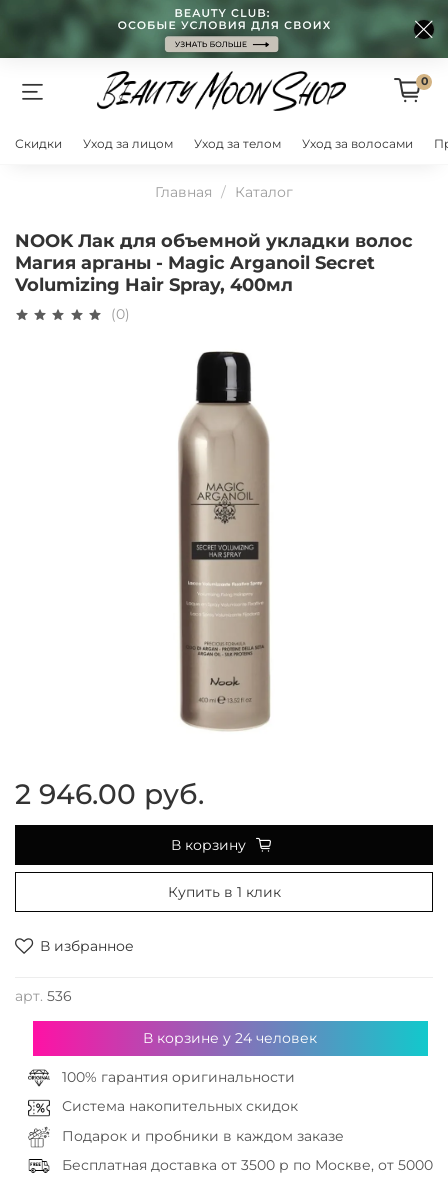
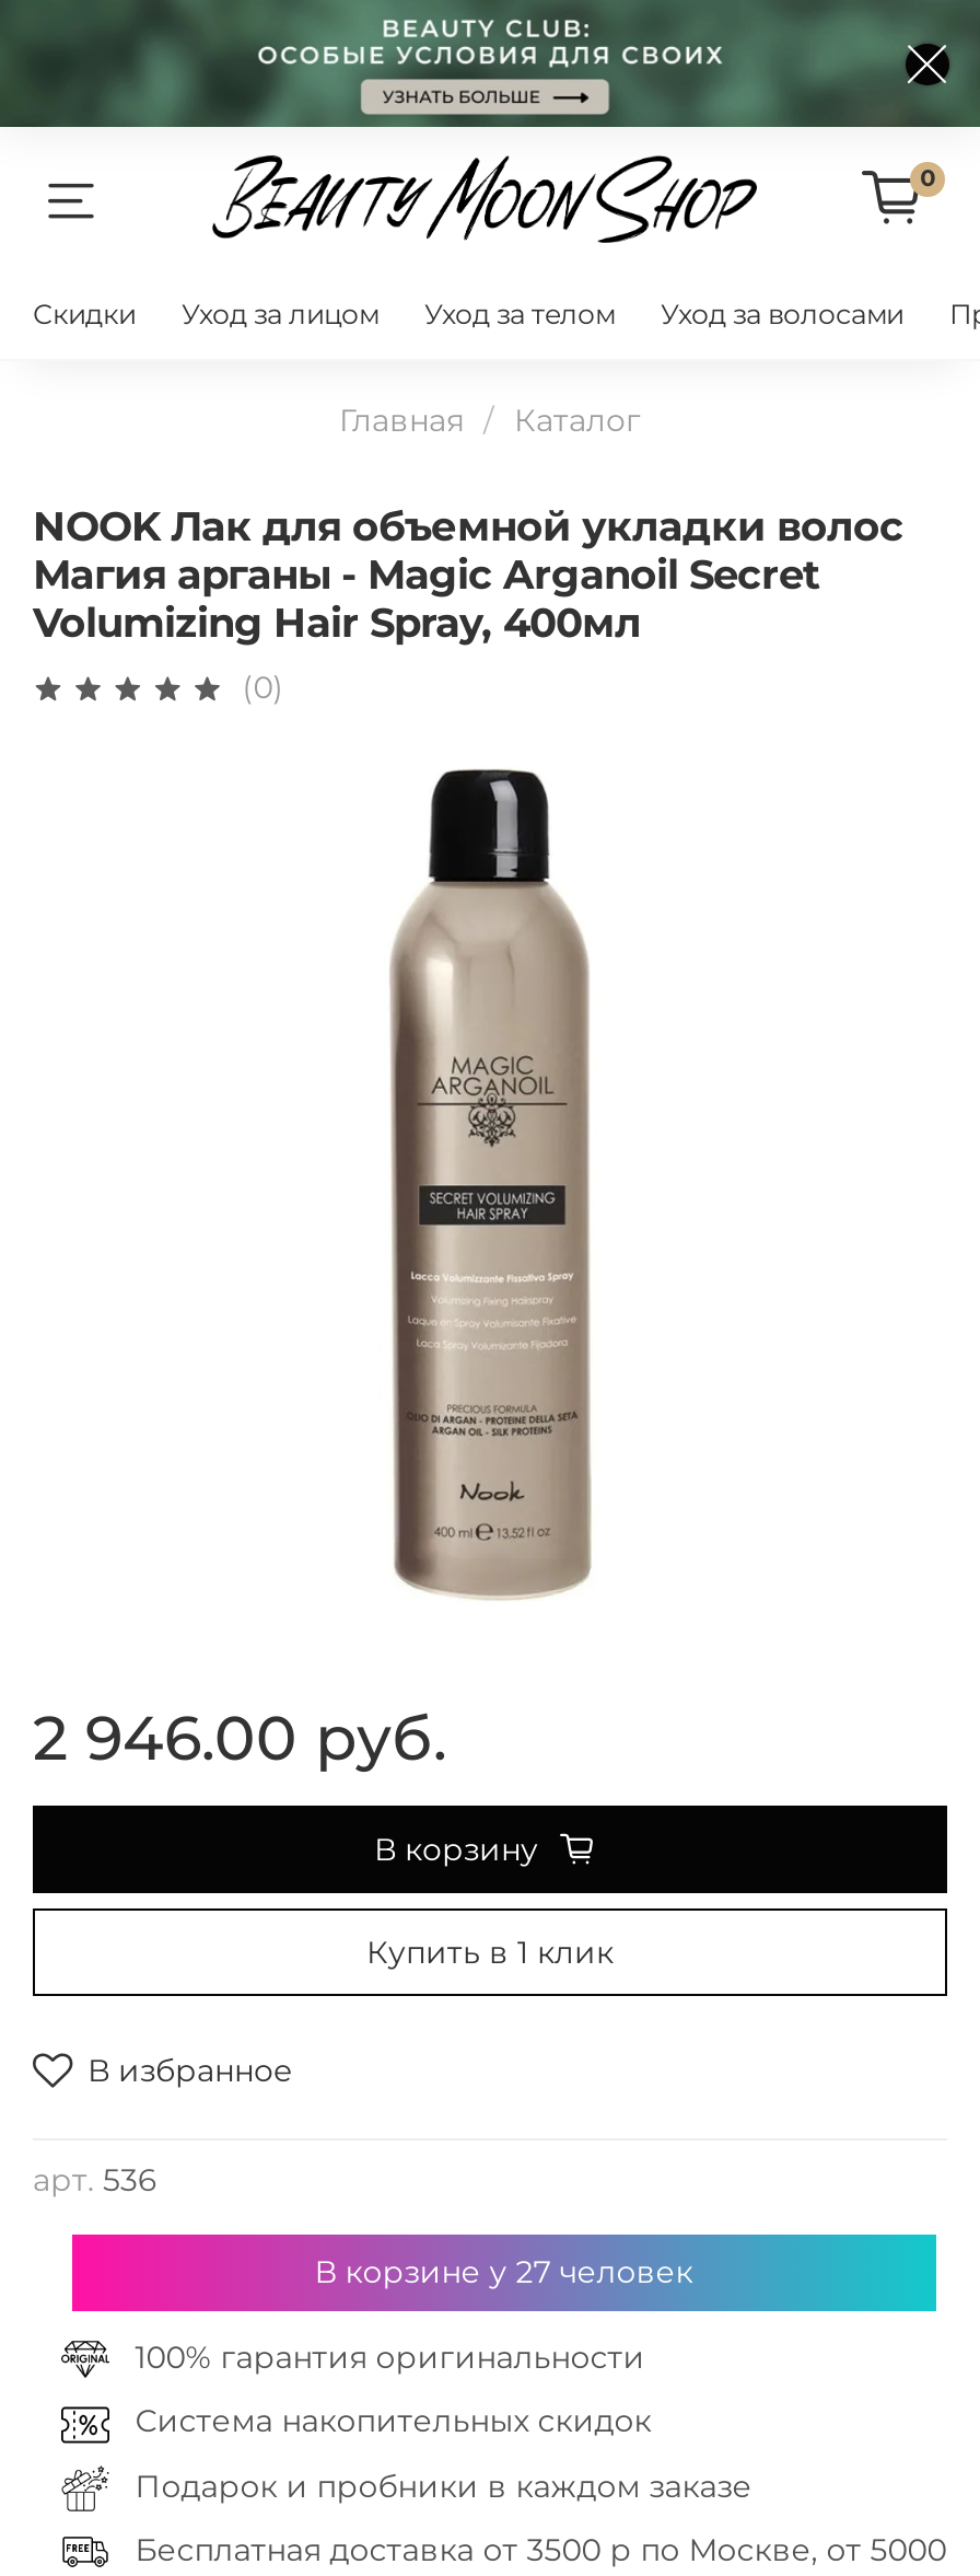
[143,1029,317,1047] В корзине у 24 человек -> [315,2252,693,2291] В корзине у 27 человек

